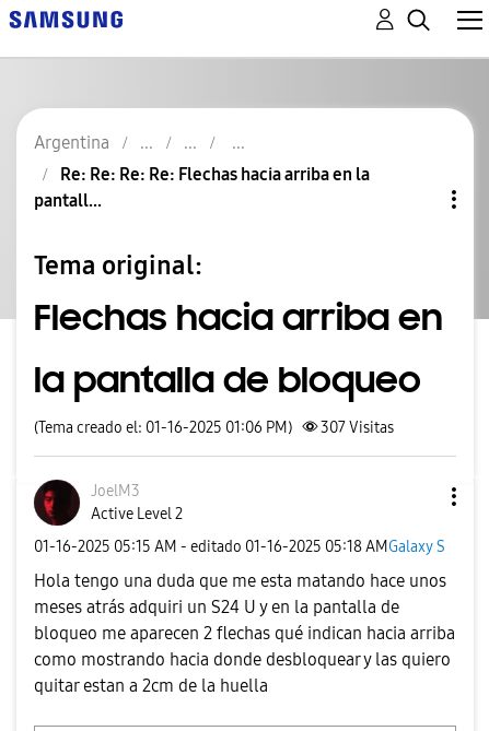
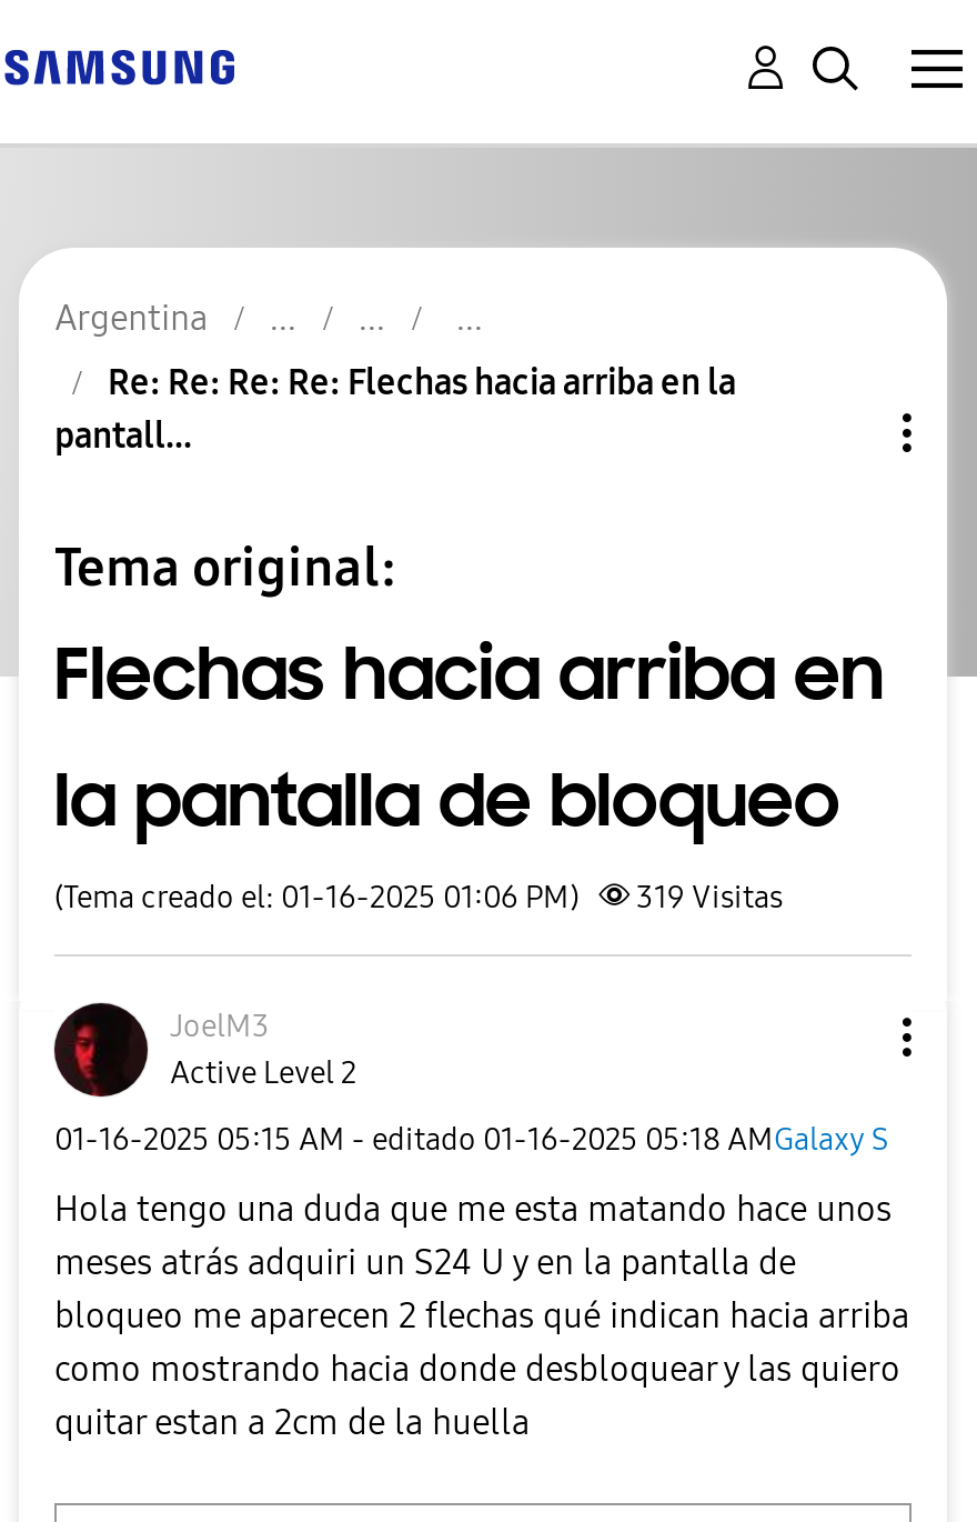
[34,418,394,437] (Tema creado el: 01-16-2025 01:06 PM) 307 Visitas -> [54,879,783,917] (Tema creado el: 01-16-2025 01:06 PM) 319 Visitas

